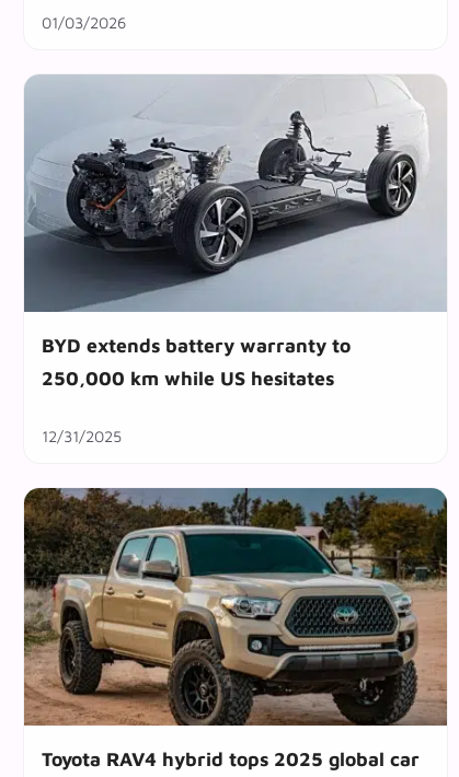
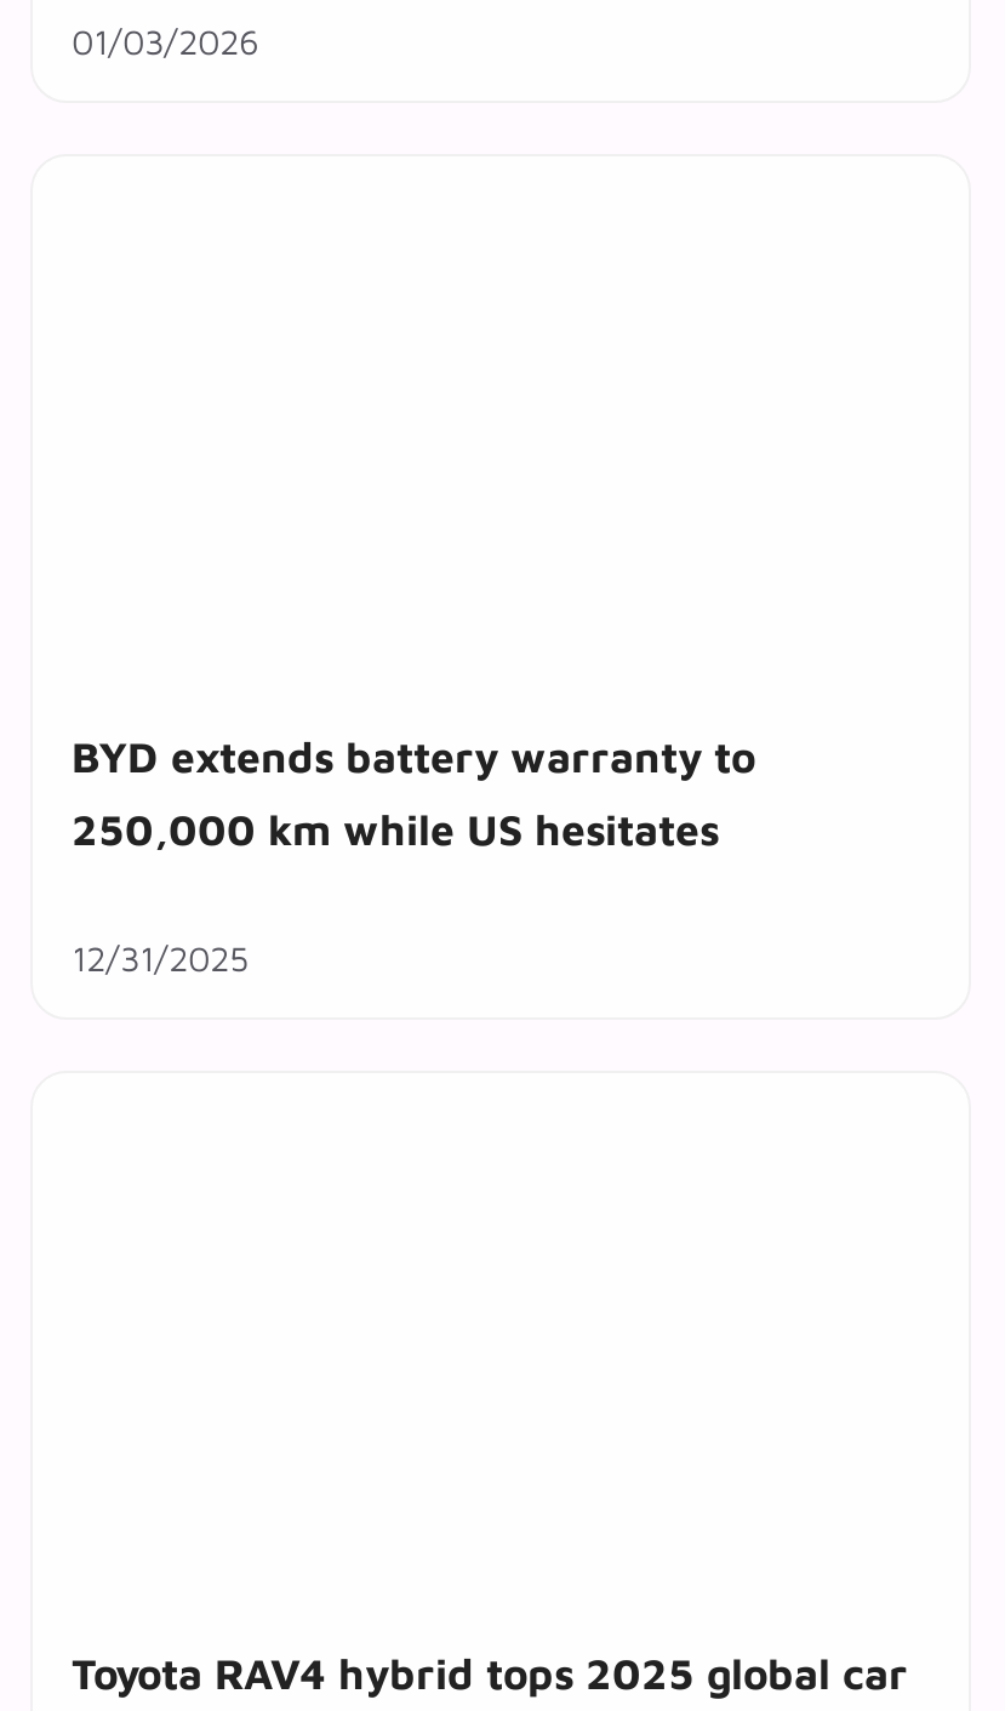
[23,74,447,313] [image] -> none
[23,487,448,727] [image] -> none

